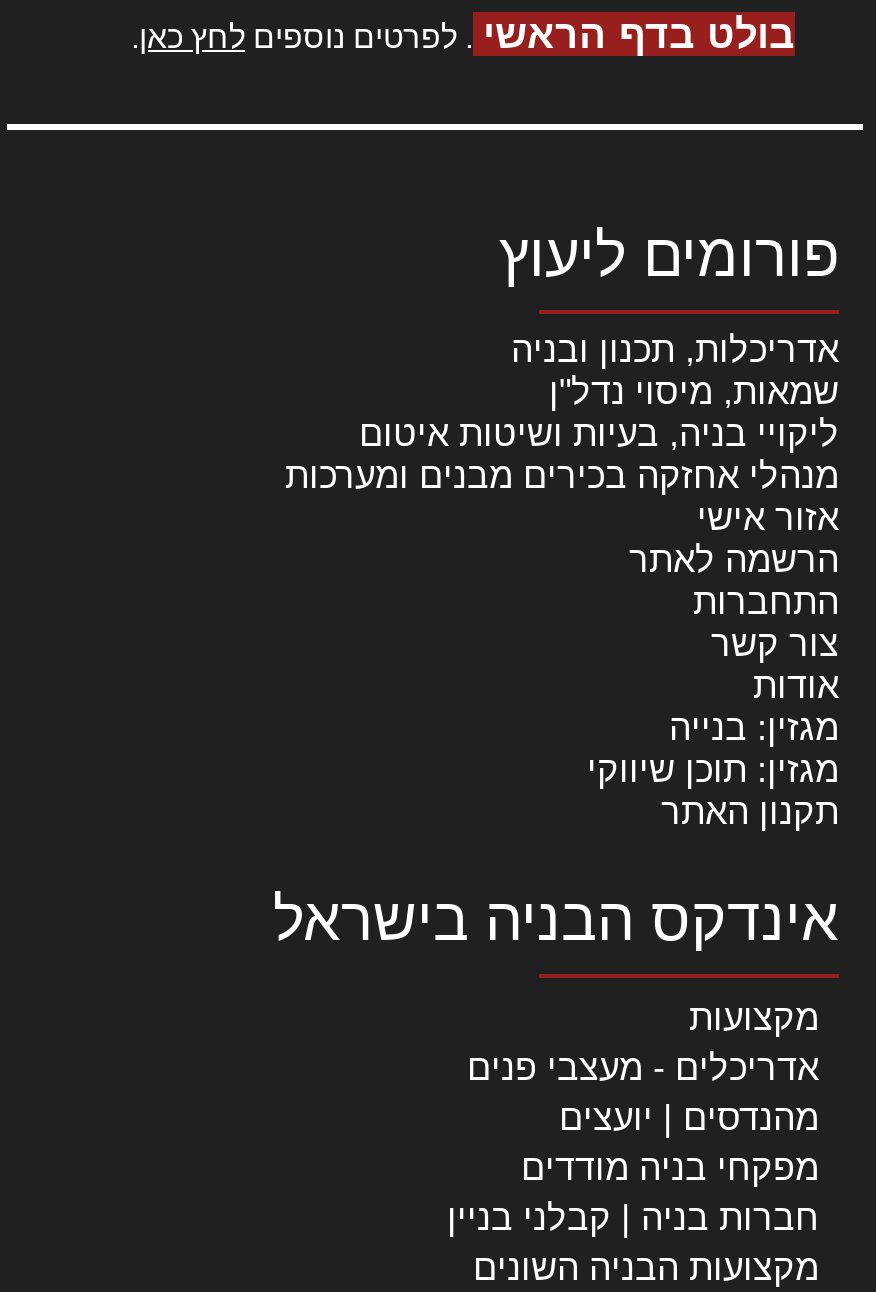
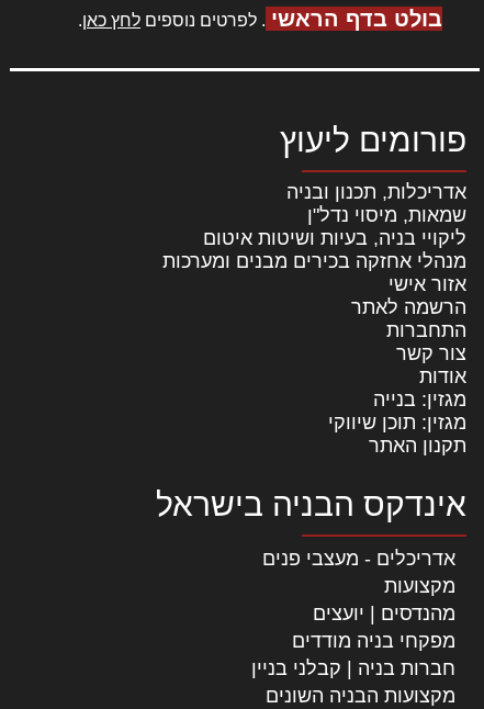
moved [689,997,819,1037] -> [384,575,455,597]: מקצועות
moved [467,1047,819,1087] -> [262,547,455,569]: אדריכלים - מעצבי פנים

